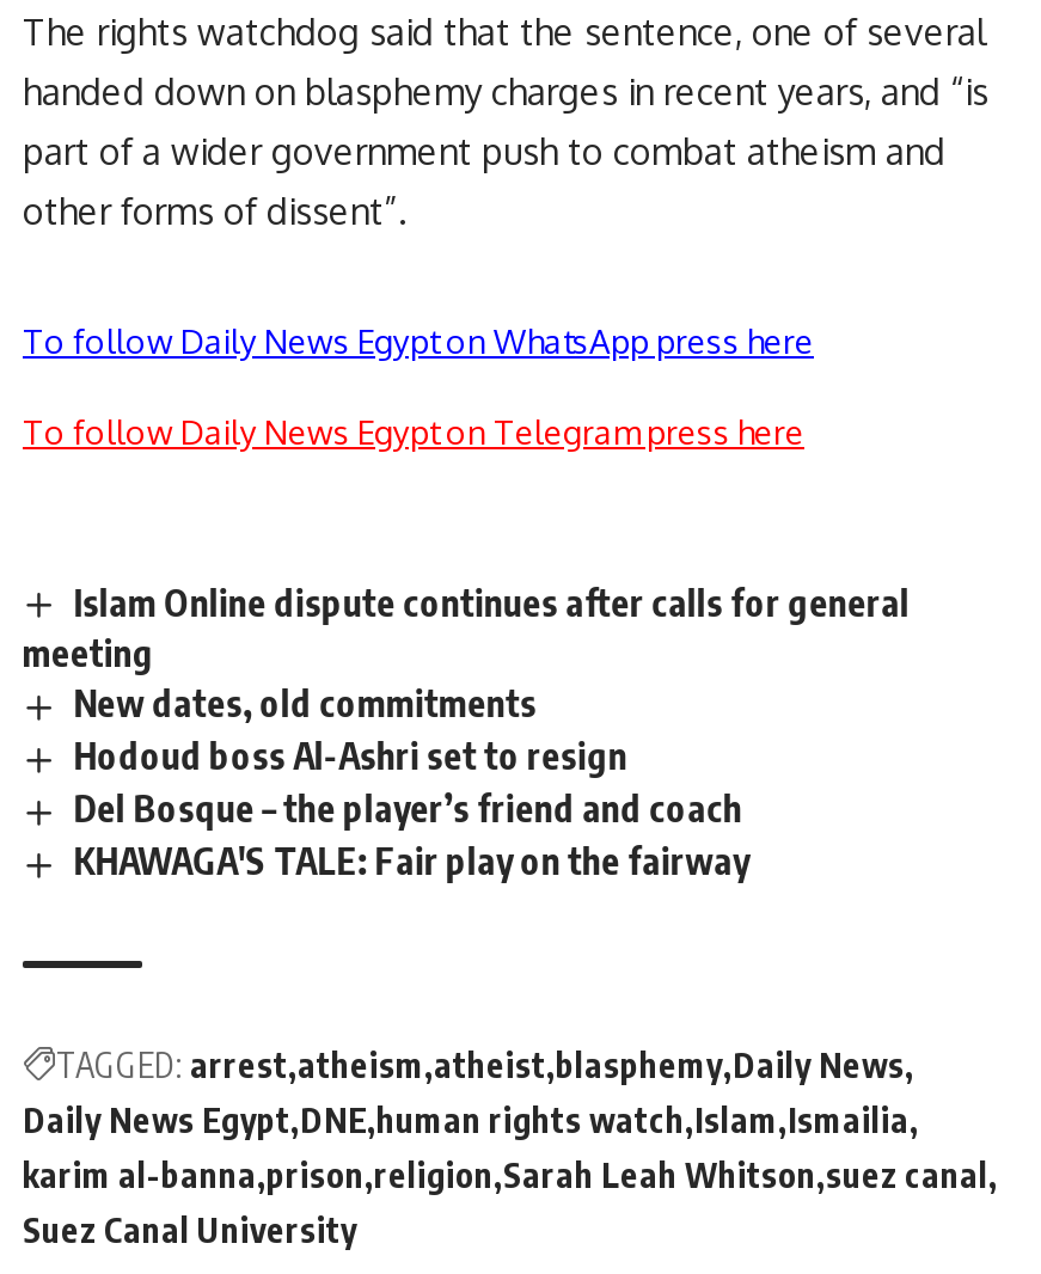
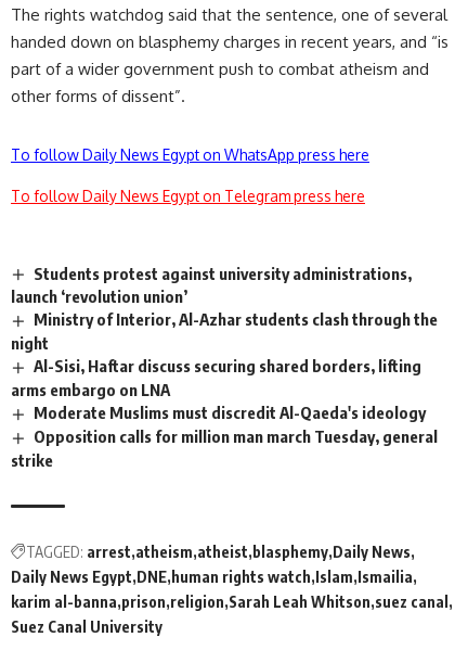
[23,580,910,882] Islam Online dispute continues after calls for general | meeting | New dates, old commitments | Hodoud boss Al-Ashri set to resign | Del Bosque – the player’s friend and coach | KHAWAGA'S TALE: Fair play on the fairway -> [11,263,438,470] Students protest against university administrations, | launch ‘revolution union’ | Ministry of Interior, Al-Azhar students clash through the | night | Al-Sisi, Haftar discuss securing shared borders, lifting | arms embargo on LNA | Moderate Muslims must discredit Al-Qaeda's ideology | Opposition calls for million man march Tuesday, general | strike

